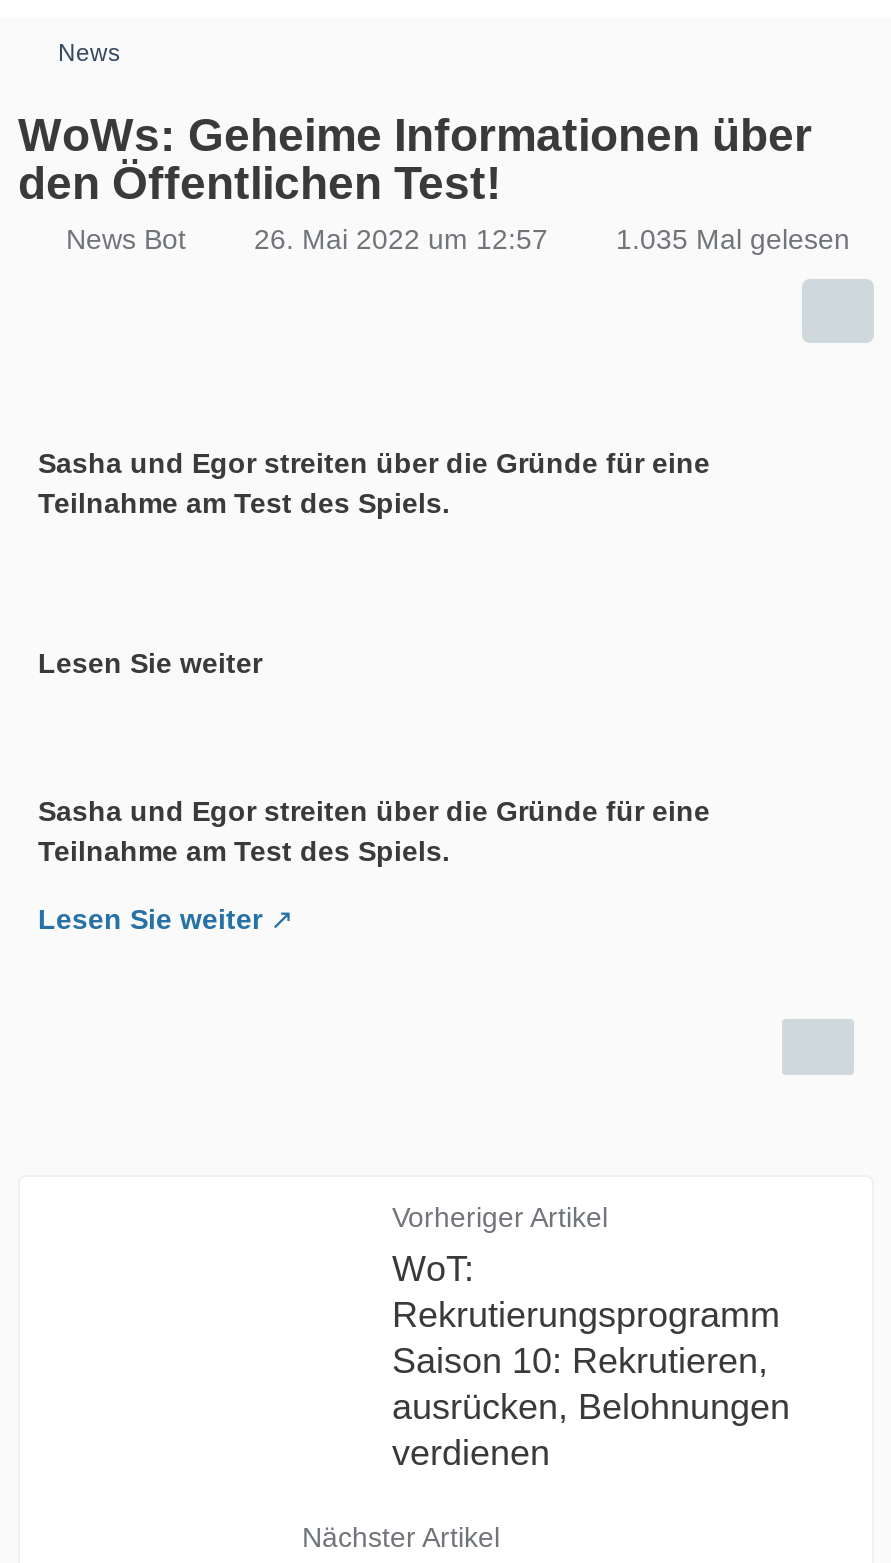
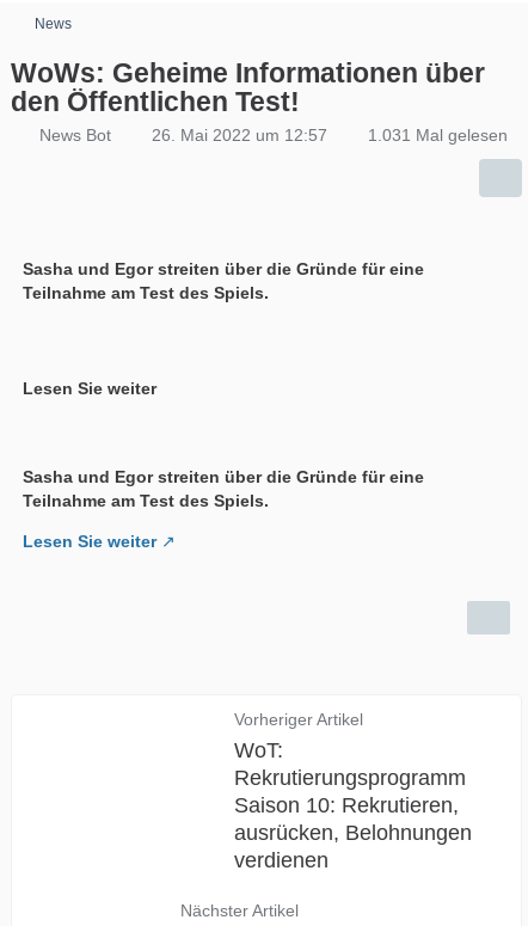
[254,223,850,255] 26. Mai 2022 um 12:57 1.035 Mal gelesen -> [152,125,508,145] 26. Mai 2022 um 12:57 1.031 Mal gelesen

